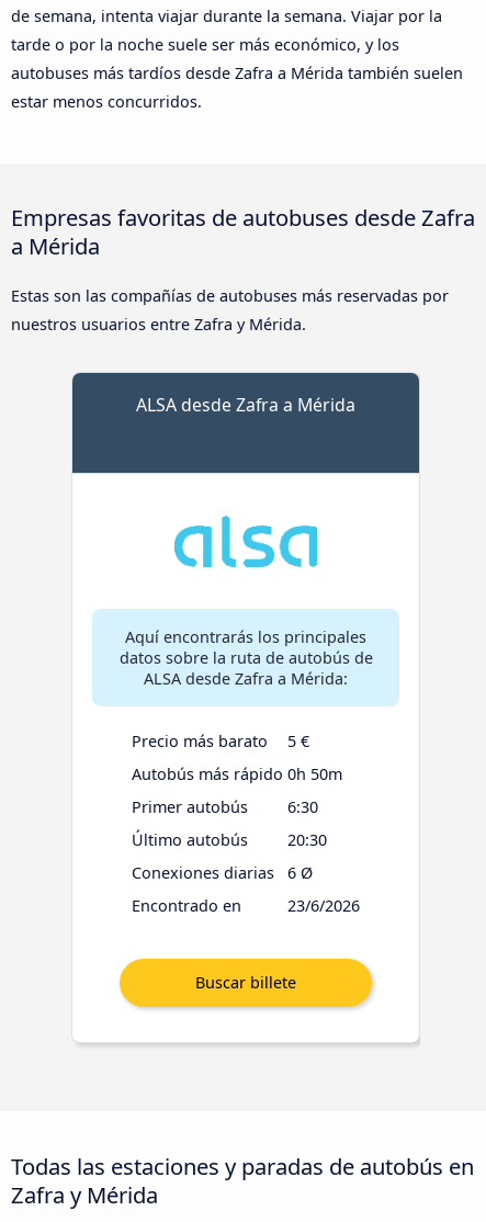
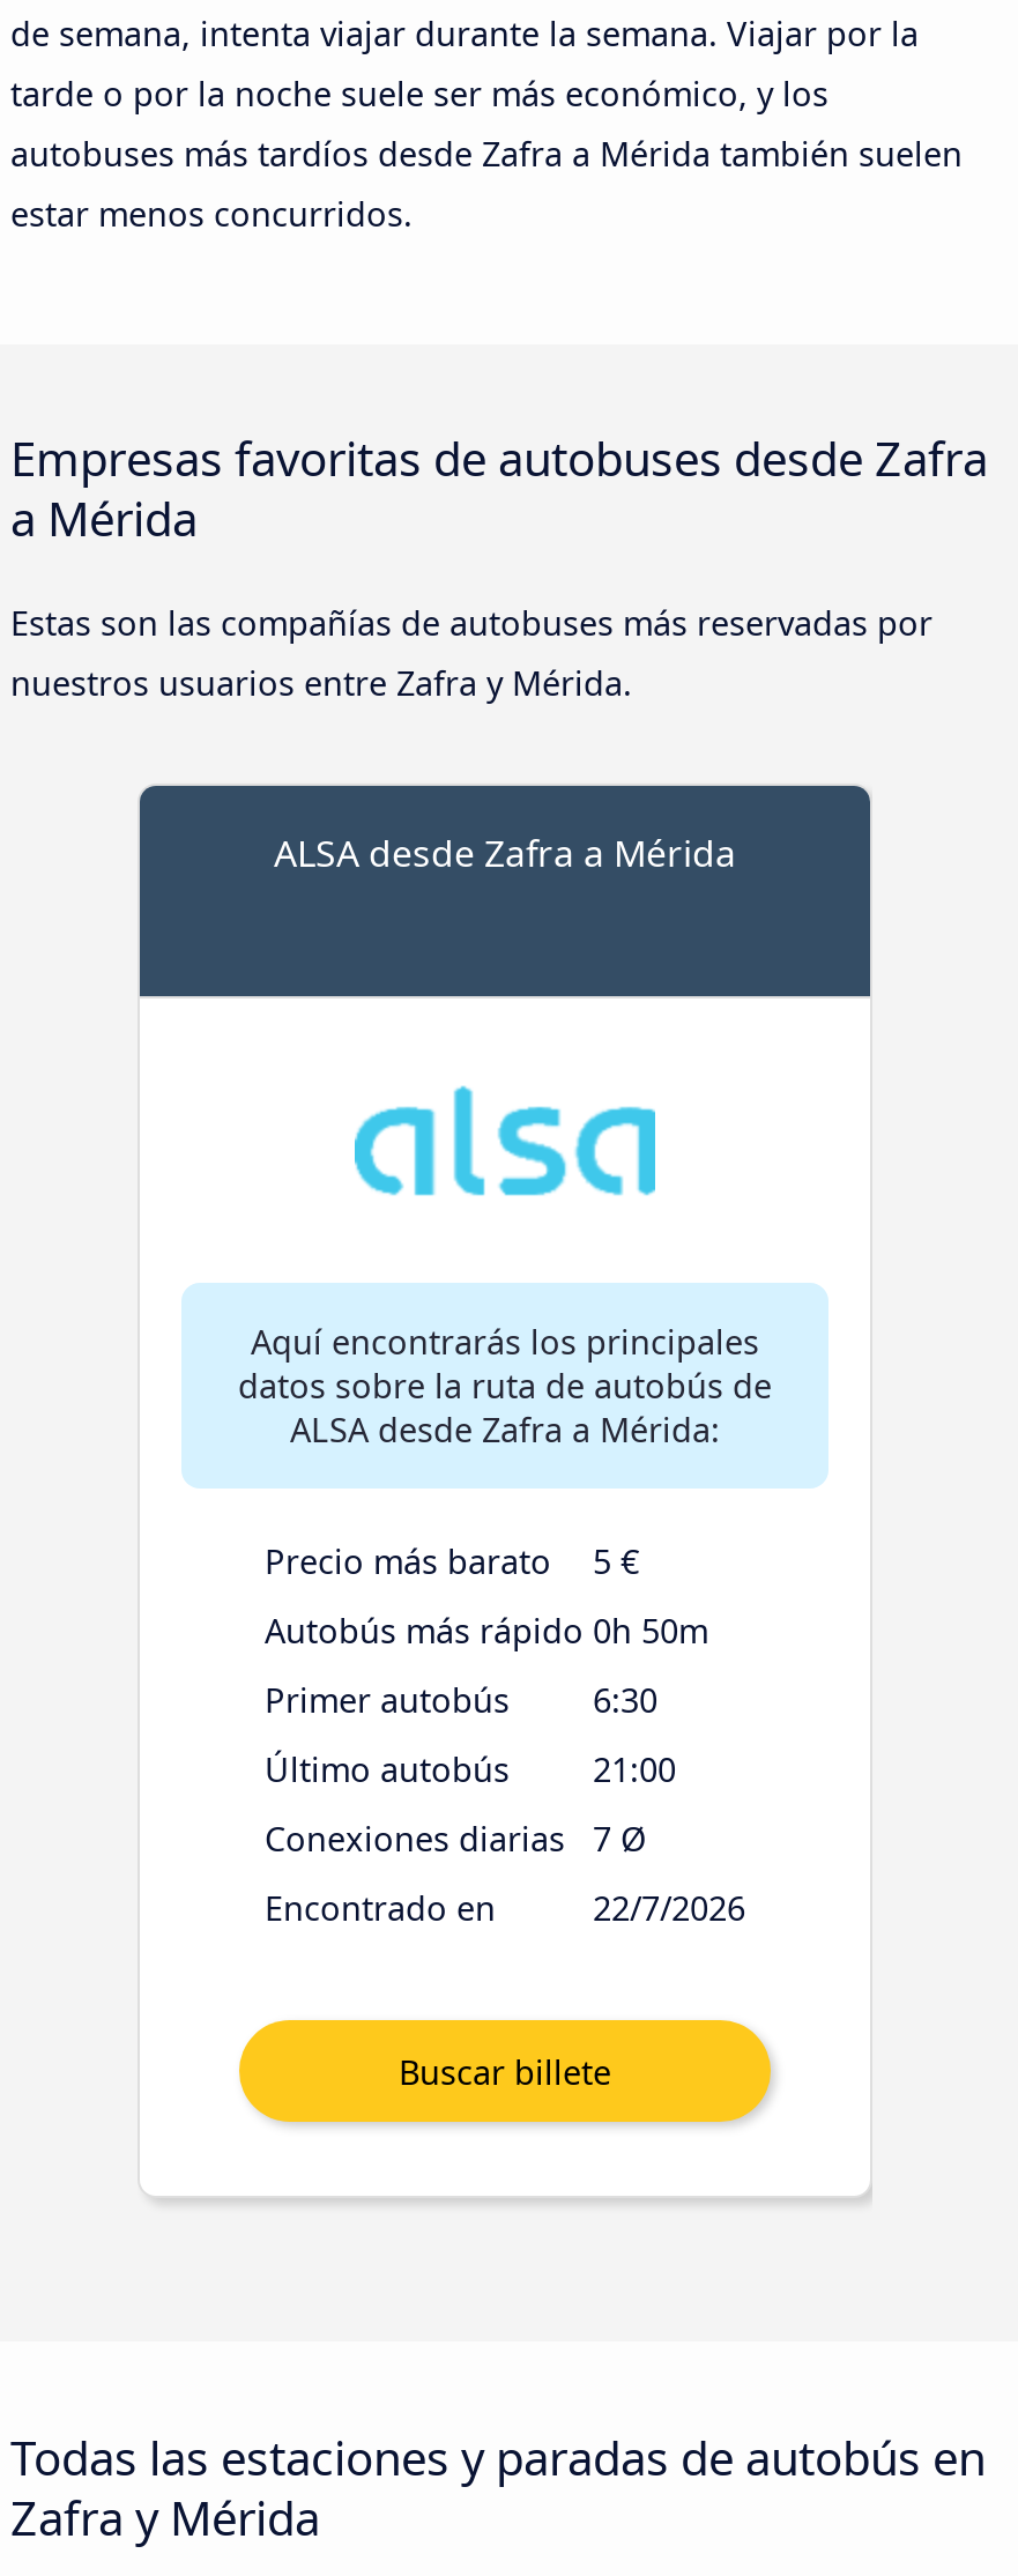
[132,830,327,850] Último autobús 20:30 -> [265,1748,676,1792] Último autobús 21:00
[132,863,313,883] Conexiones diarias 6 Ø -> [265,1817,646,1861] Conexiones diarias 7 Ø
[287,895,360,916] 23/6/2026 -> [593,1887,745,1931] 22/7/2026

